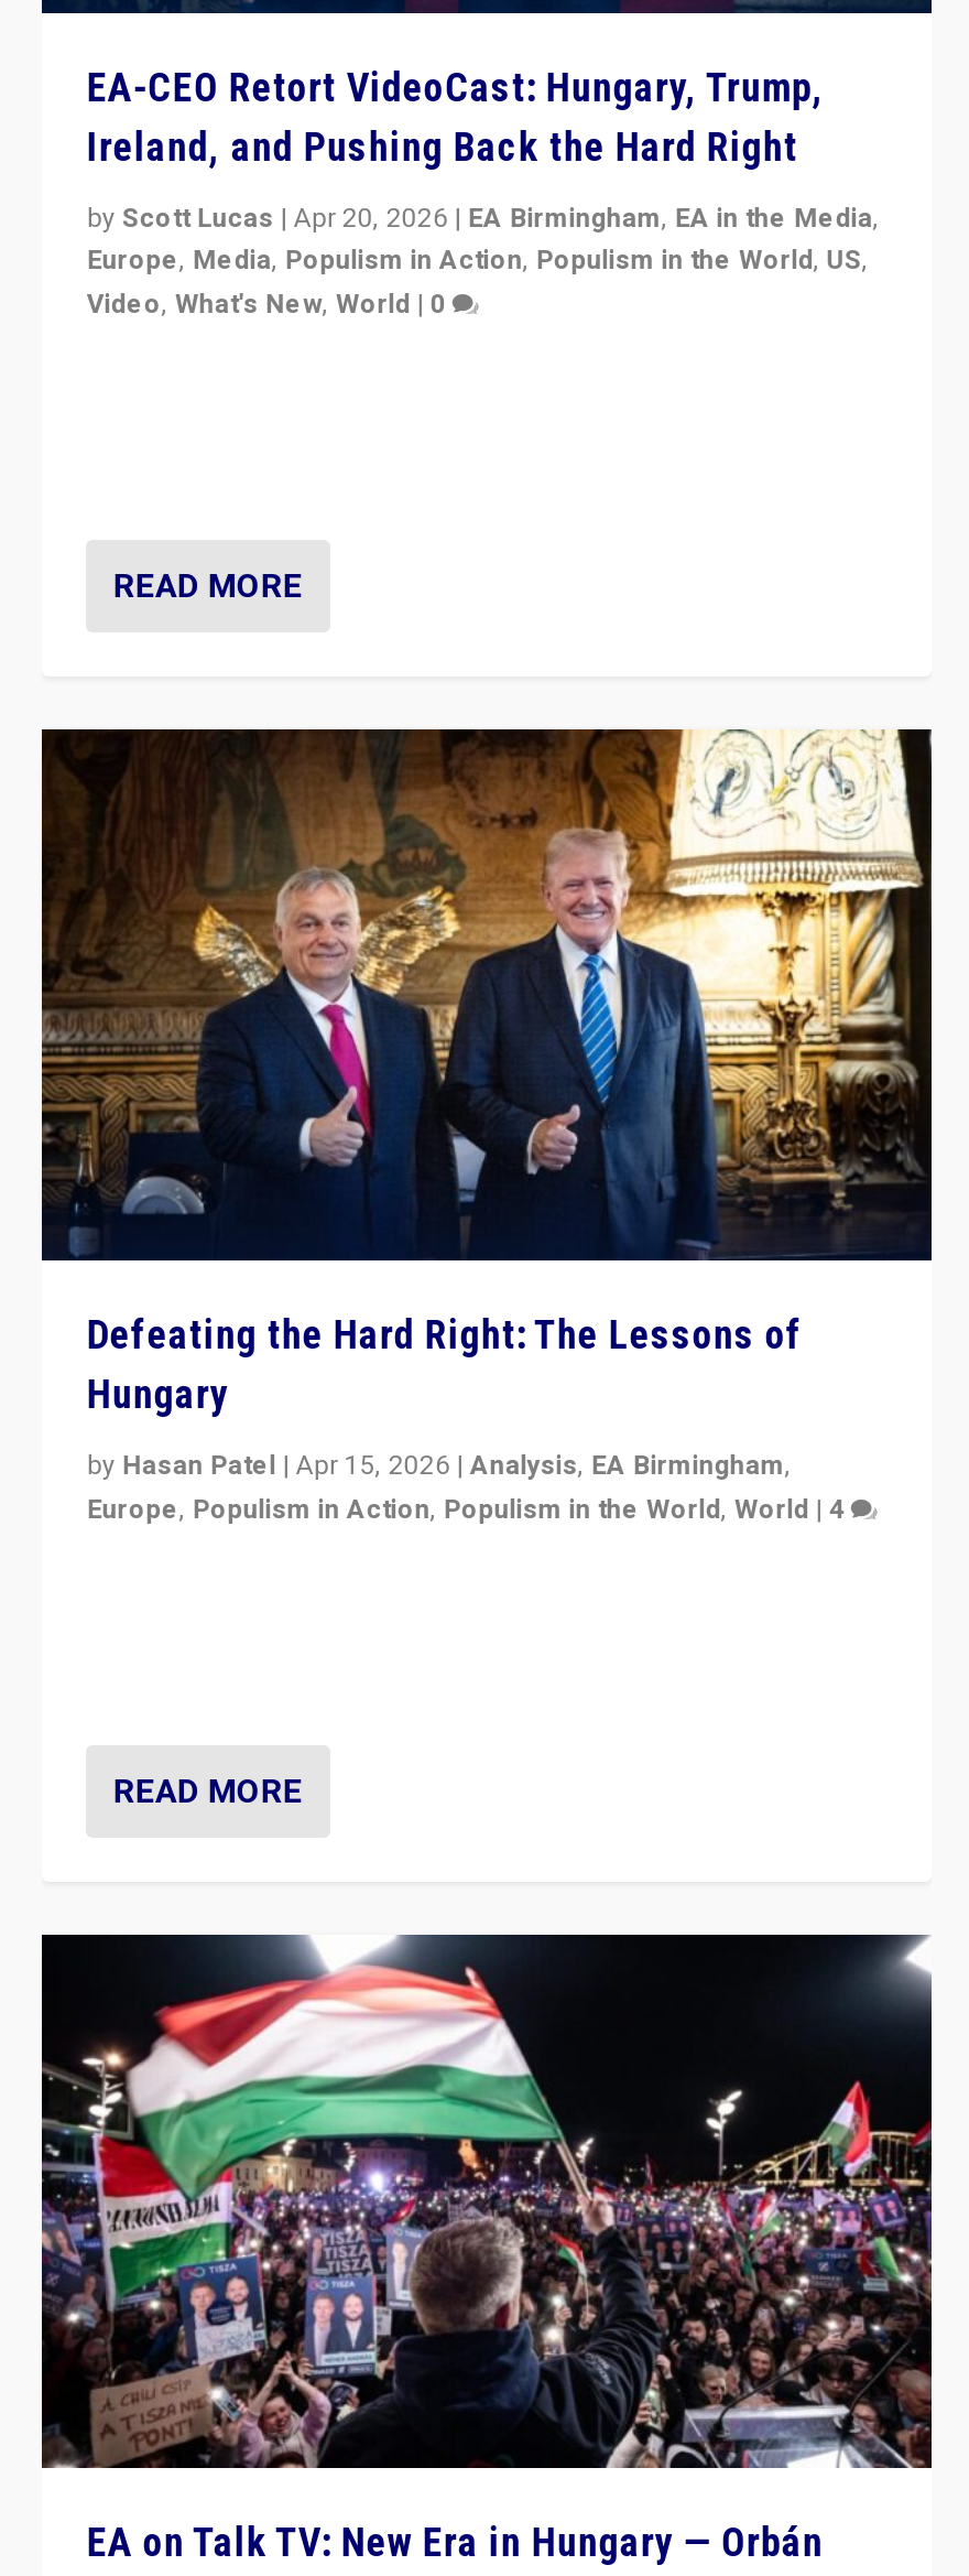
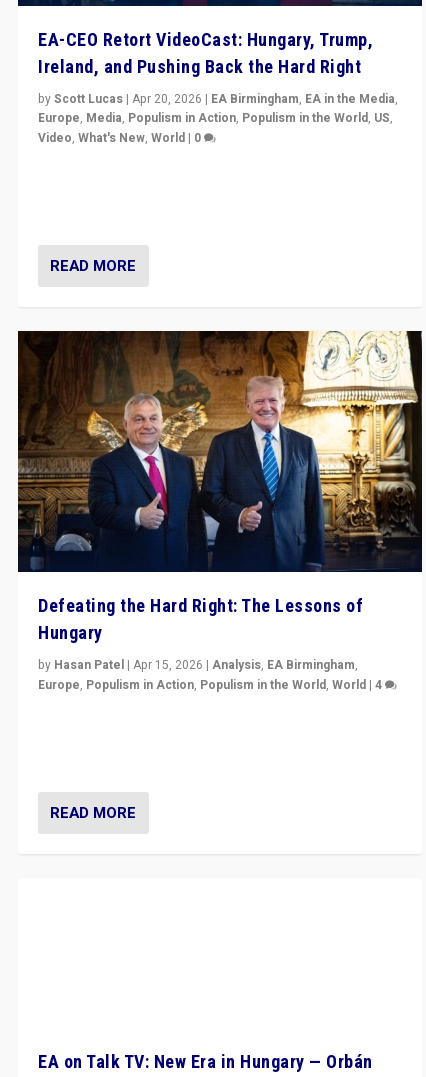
[40,1933,934,2470] [image] -> none

